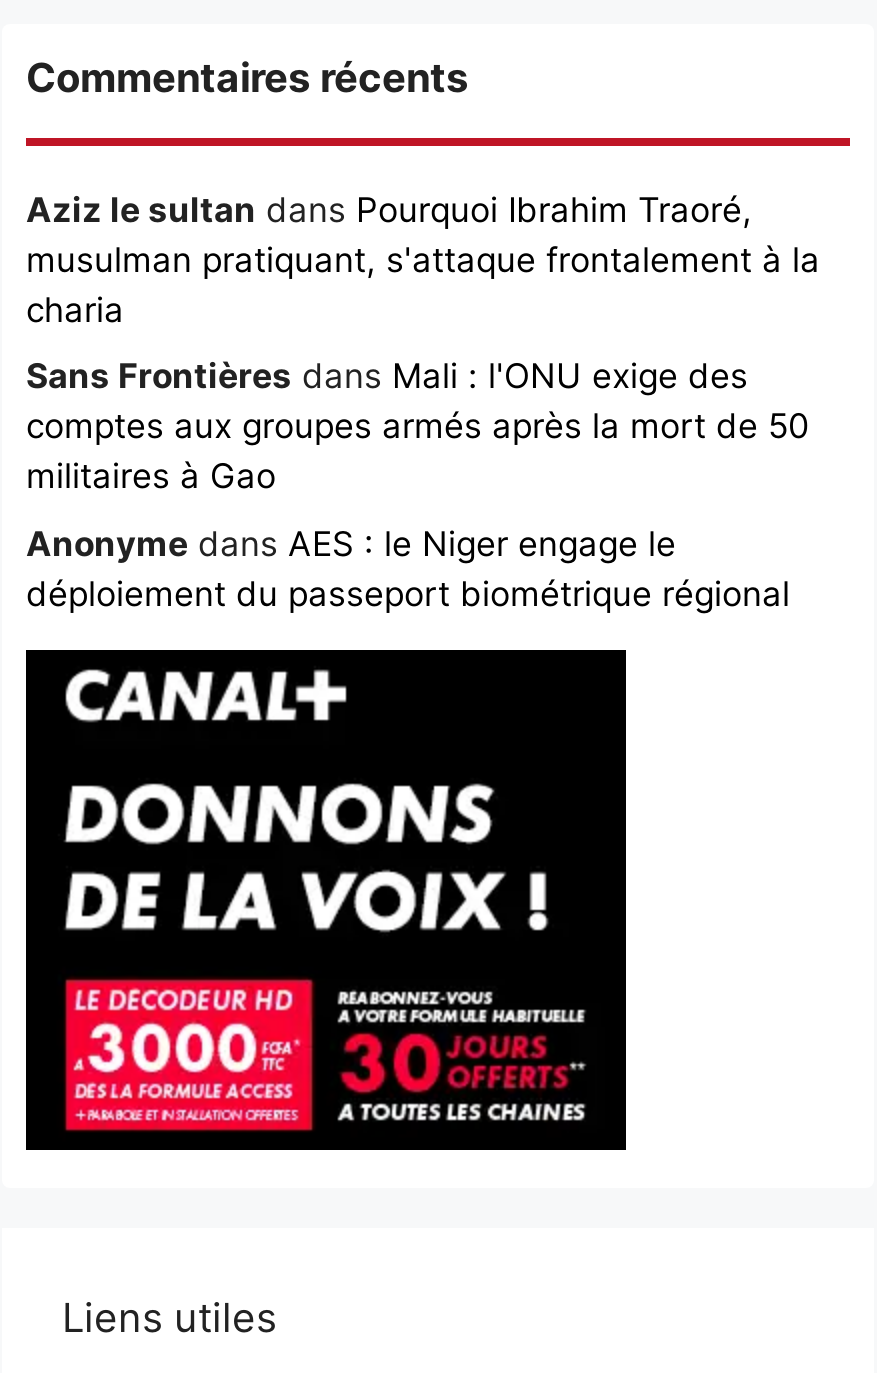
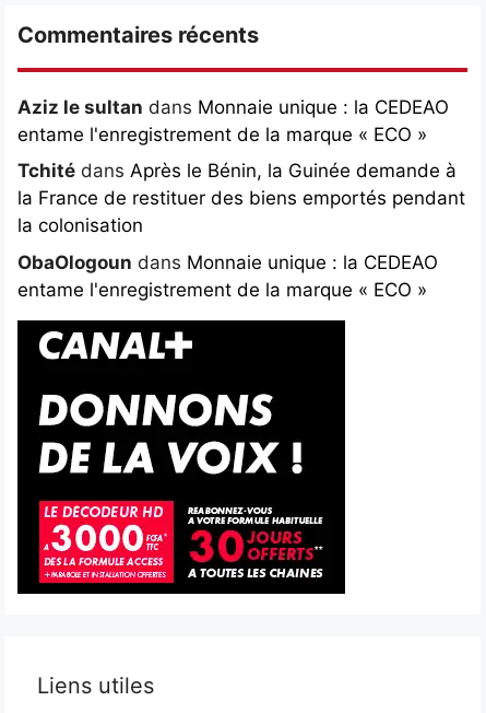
[26,189,820,329] Aziz le sultan dans Pourquoi Ibrahim Traoré, | musulman pratiquant, s'attaque frontalement à la | charia -> [17,96,449,145] Aziz le sultan dans Monnaie unique : la CEDEAO | entame l'enregistrement de la marque « ECO »
[26,356,810,496] Sans Frontières dans Mali : l'ONU exige des | comptes aux groupes armés après la mort de 50 | militaires à Gao -> [17,160,465,236] Tchité dans Après le Bénin, la Guinée demande à | la France de restituer des biens emportés pendant | la colonisation
[26,523,790,613] Anonyme dans AES : le Niger engage le | déploiement du passeport biométrique régional -> [17,251,438,300] ObaOlogoun dans Monnaie unique : la CEDEAO | entame l'enregistrement de la marque « ECO »

